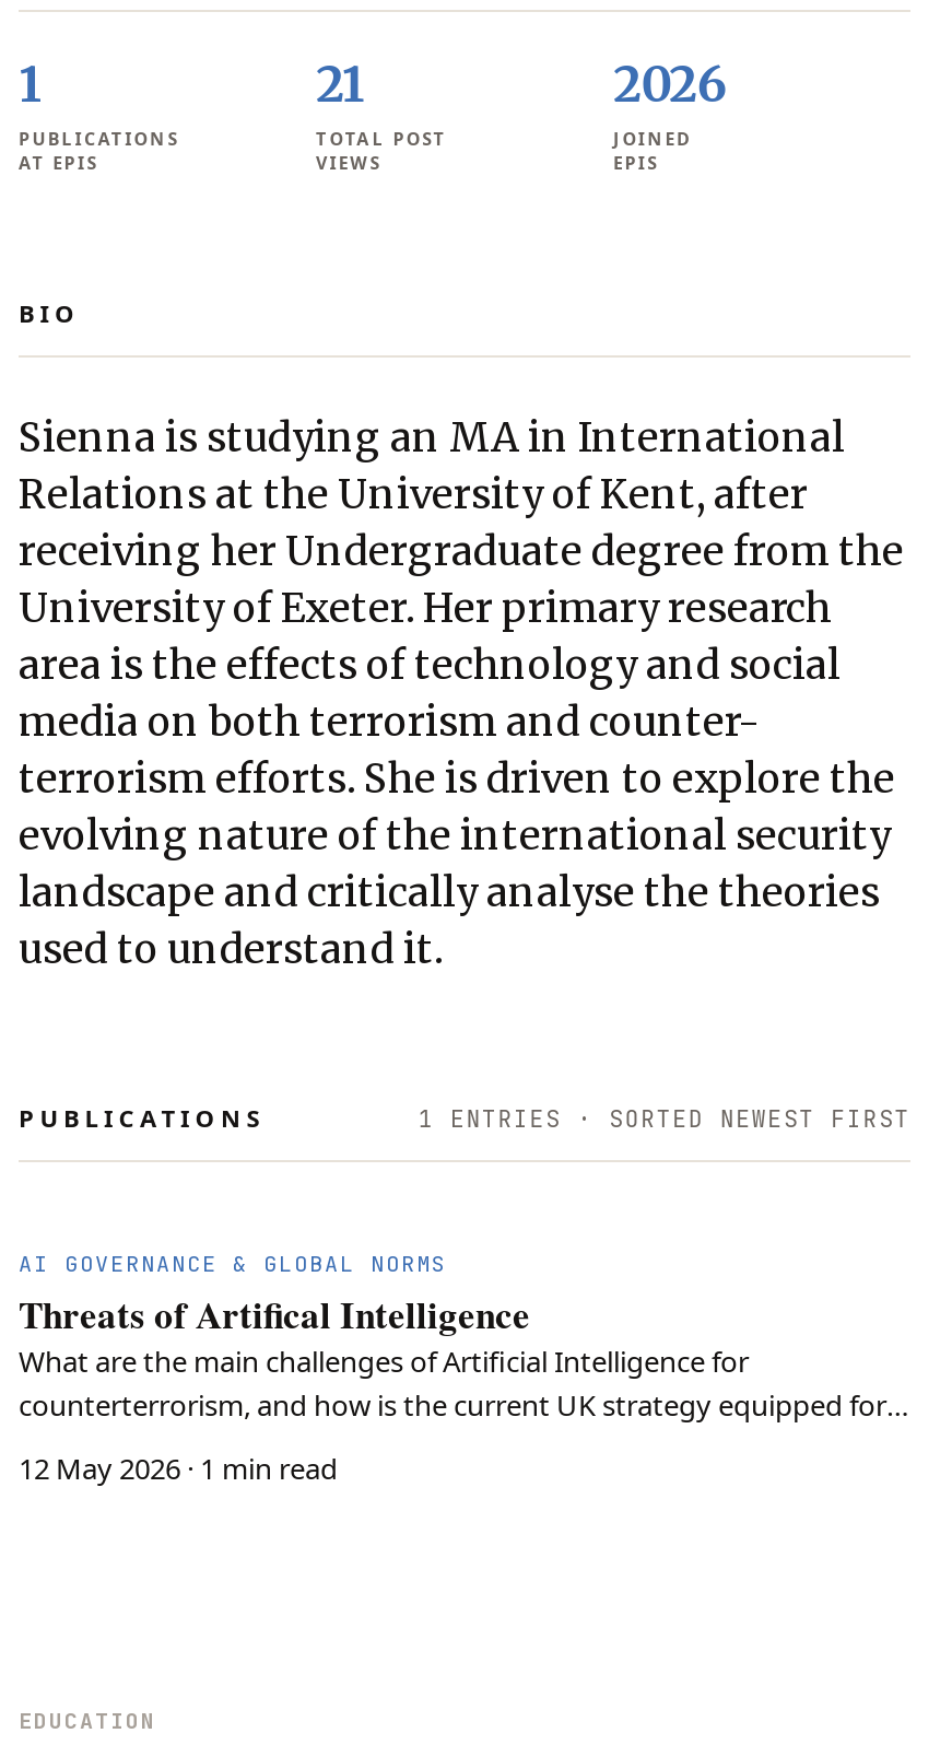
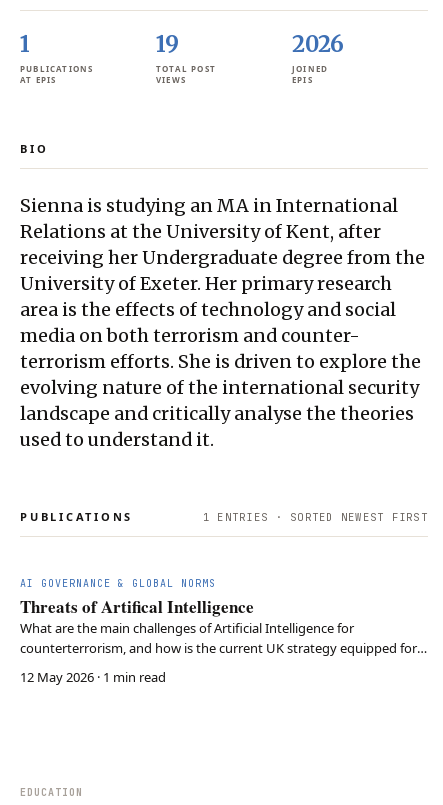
[316,54,363,115] 21 -> [156,30,179,58] 19

